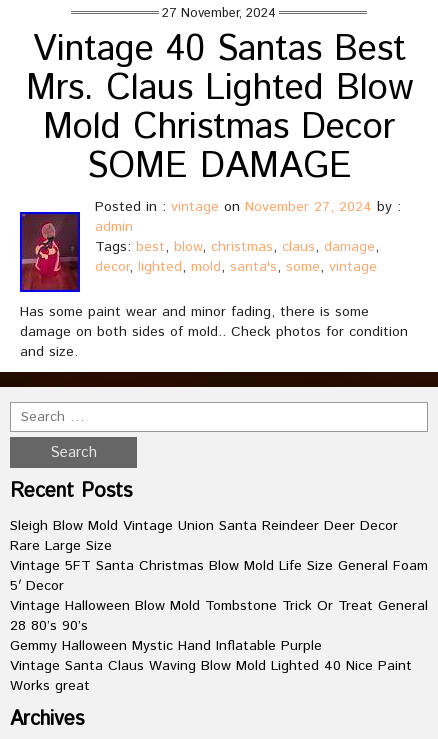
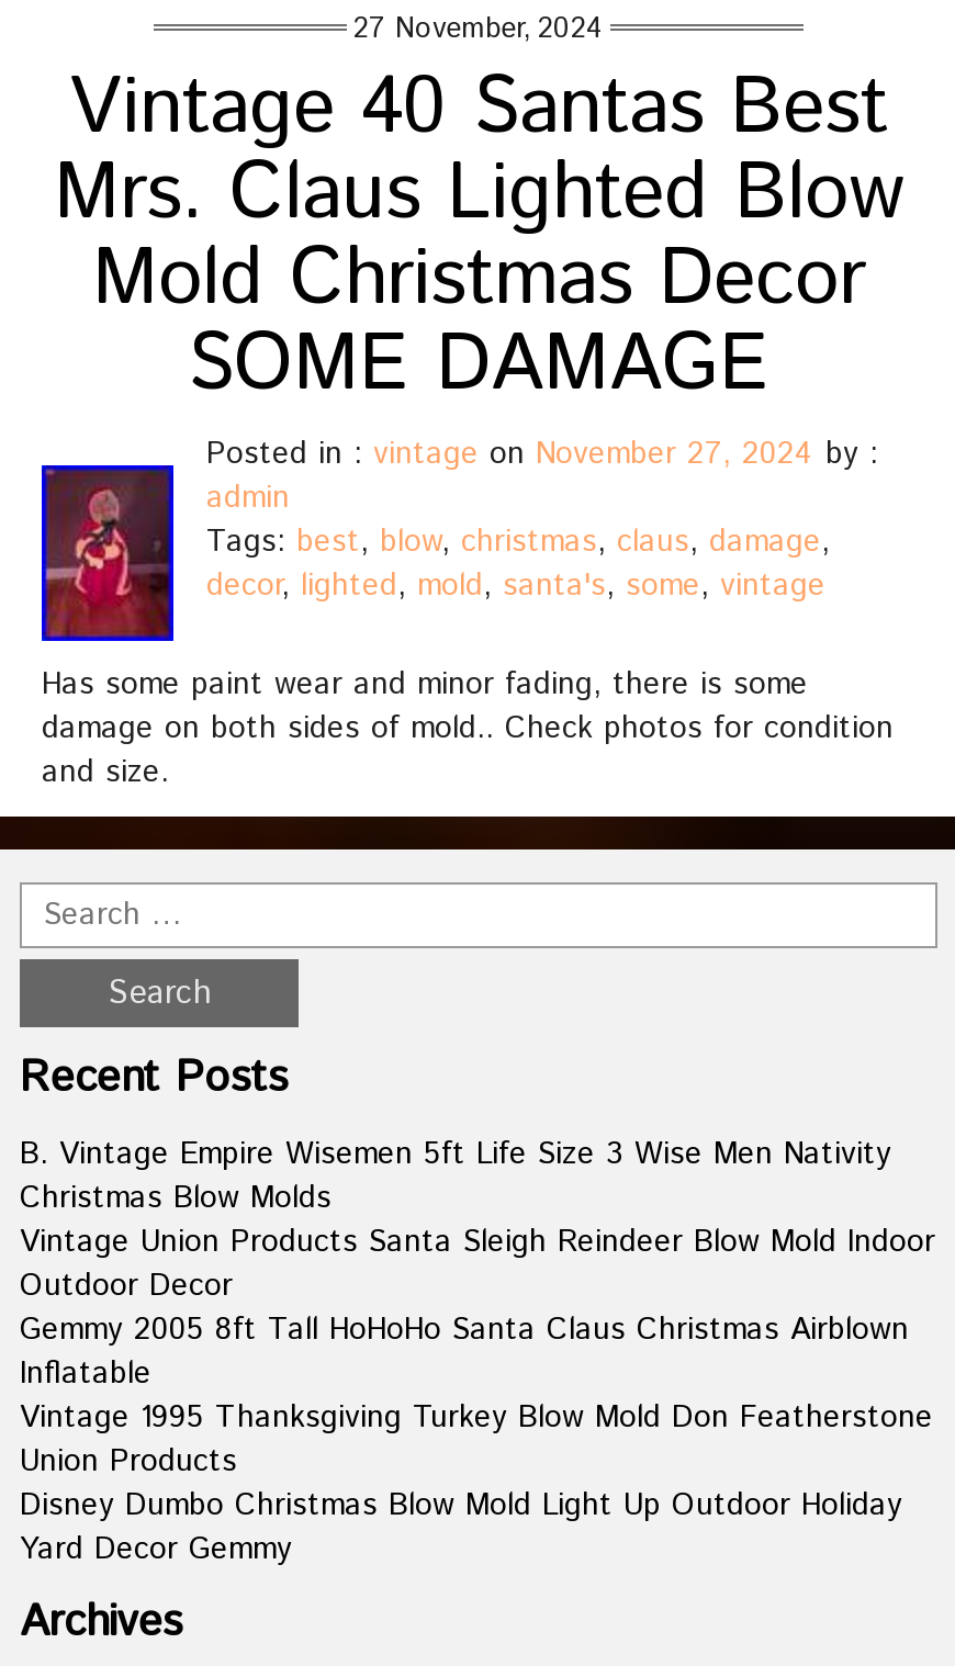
[10,516,428,696] Sleigh Blow Mold Vintage Union Santa Reindeer Deer Decor | Rare Large Size | Vintage 5FT Santa Christmas Blow Mold Life Size General Foam | 5′ Decor | Vintage Halloween Blow Mold Tombstone Trick Or Treat General | 28 80’s 90’s | Gemmy Halloween Mystic Hand Inflatable Purple | Vintage Santa Claus Waving Blow Mold Lighted 40 Nice Paint | Works great -> [20,1133,935,1572] B. Vintage Empire Wisemen 5ft Life Size 3 Wise Men Nativity | Christmas Blow Molds | Vintage Union Products Santa Sleigh Reindeer Blow Mold Indoor | Outdoor Decor | Gemmy 2005 8ft Tall HoHoHo Santa Claus Christmas Airblown | Inflatable | Vintage 1995 Thanksgiving Turkey Blow Mold Don Featherstone | Union Products | Disney Dumbo Christmas Blow Mold Light Up Outdoor Holiday | Yard Decor Gemmy

